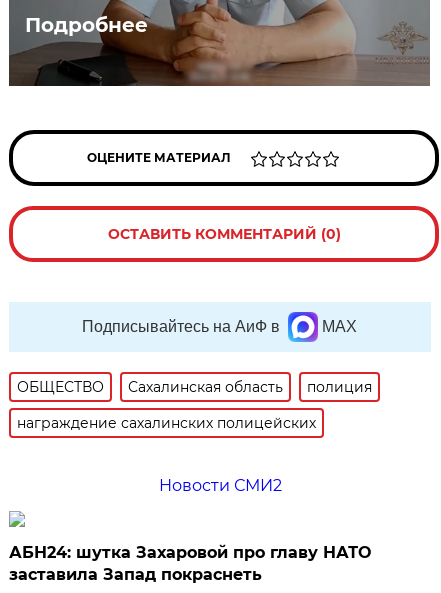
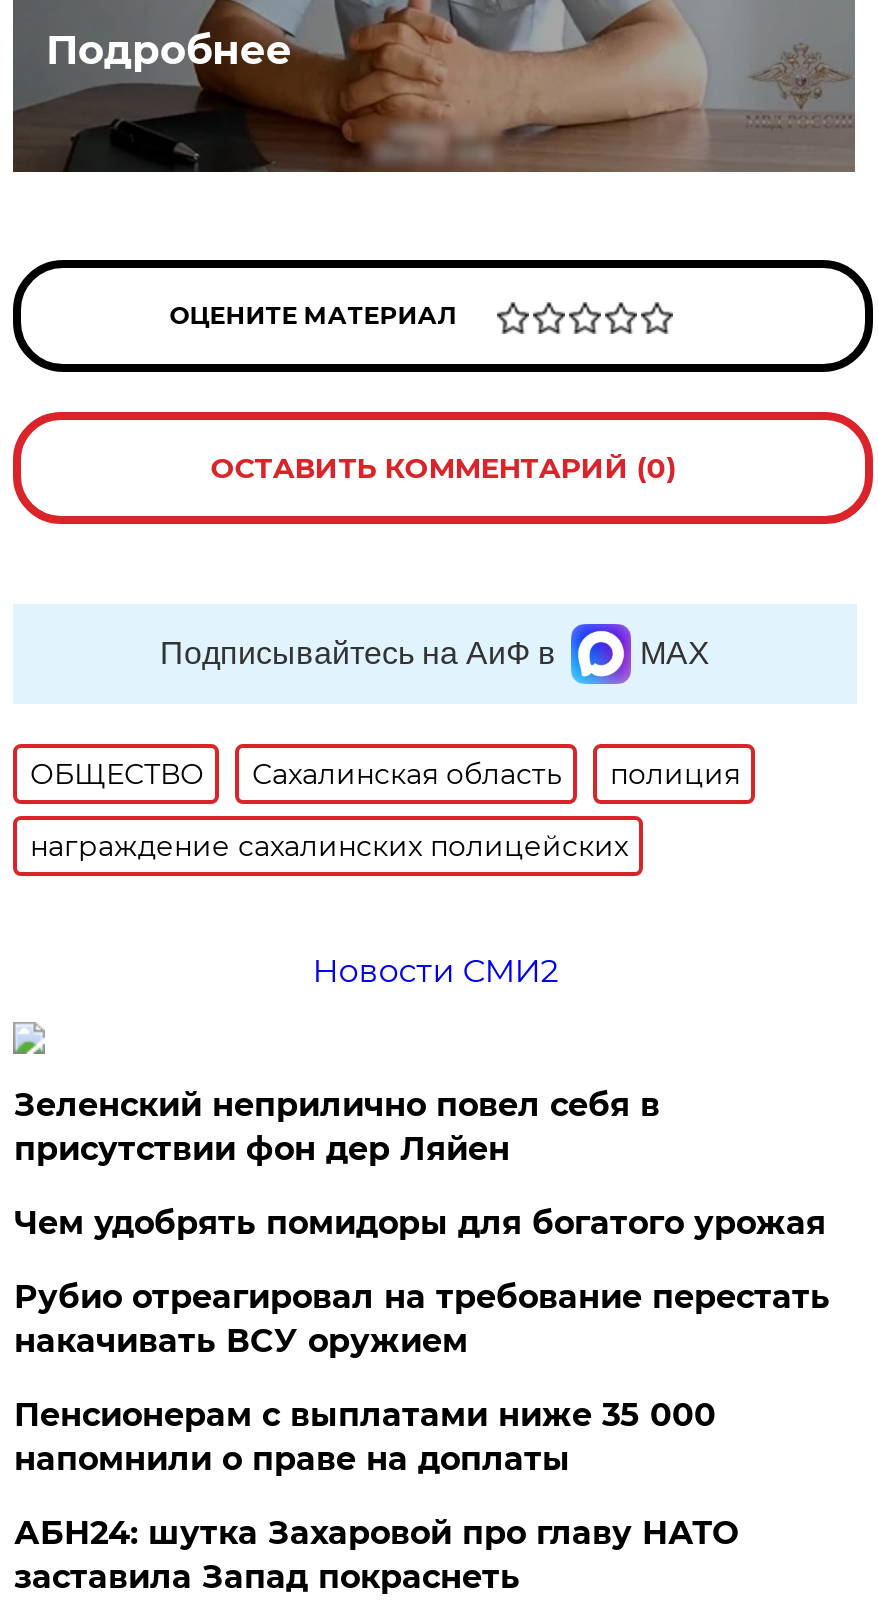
none -> [14,1086,830,1478] Зеленский неприлично повел cебя в | присутствии фон дер Ляйен | Чем удобрять помидоры для богатого урожая | Рубио отреагировал на требование перестать | накачивать ВСУ оружием | Пенсионерам с выплатами ниже 35 000 | напомнили о праве на доплаты

